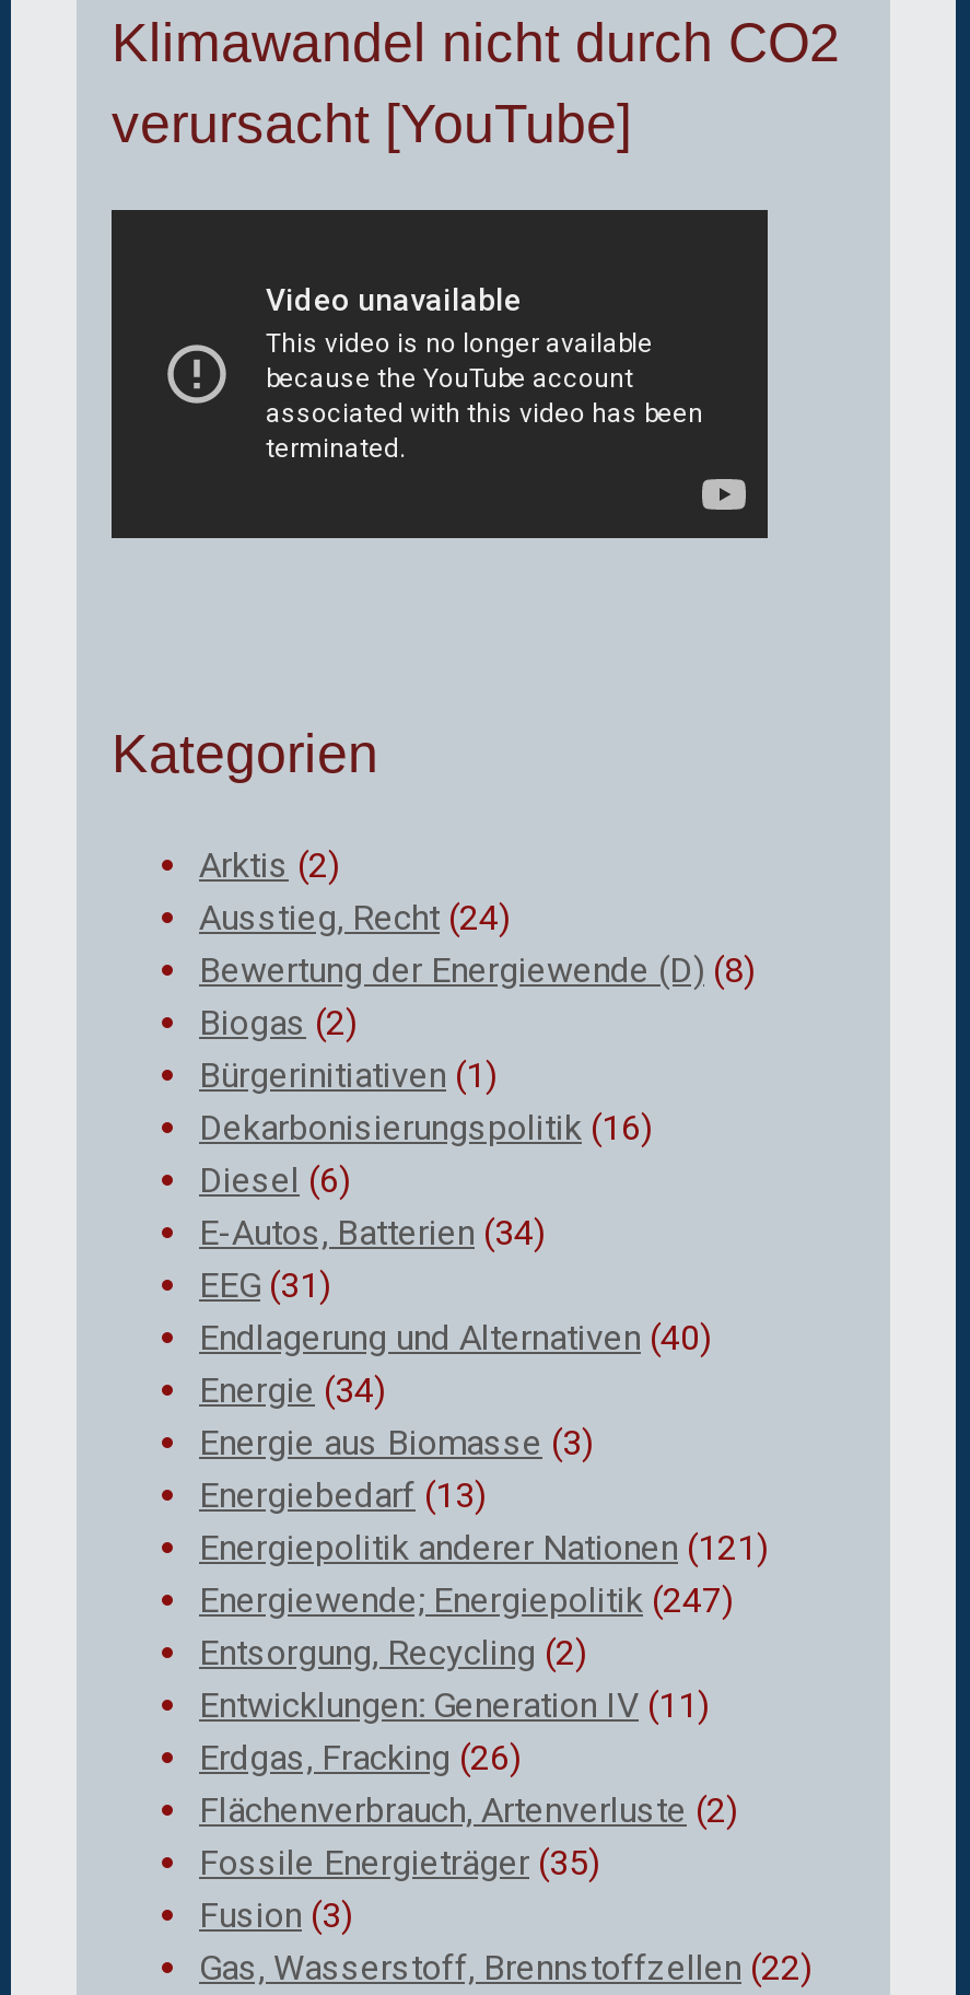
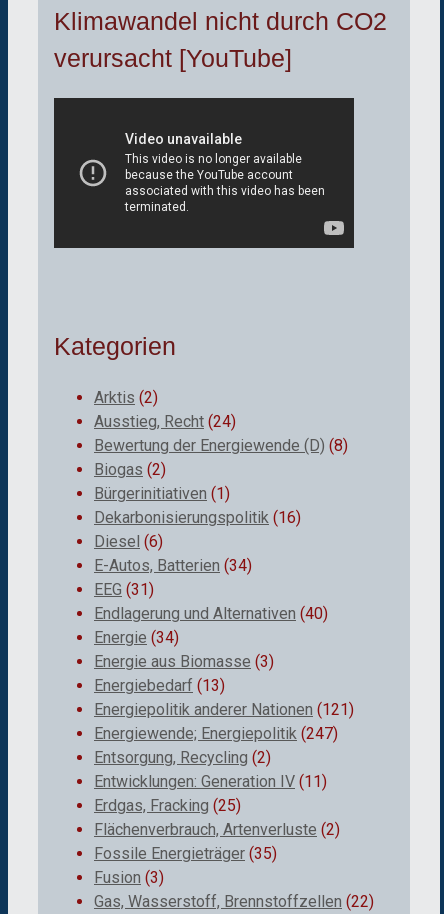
[199,1736,521,1778] Erdgas, Fracking (26) -> [94,796,241,815] Erdgas, Fracking (25)

